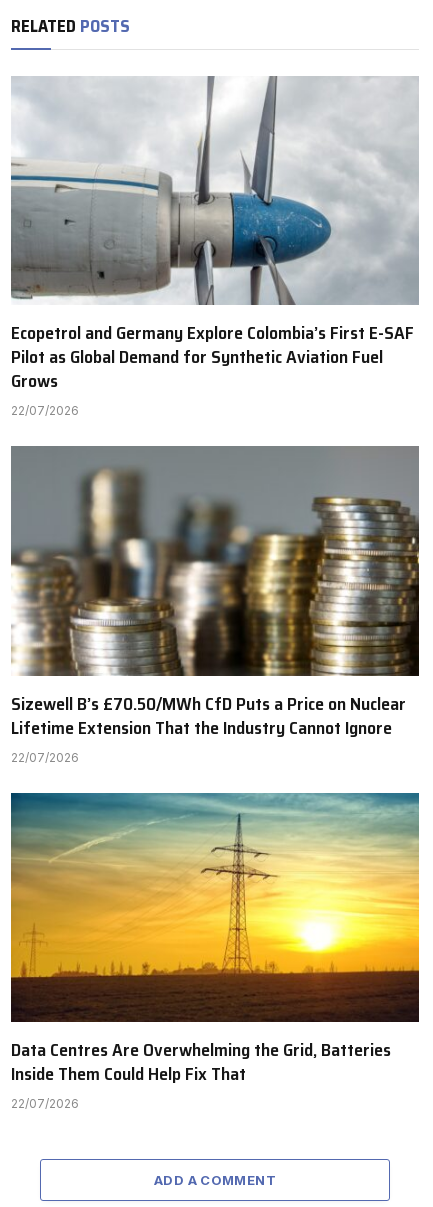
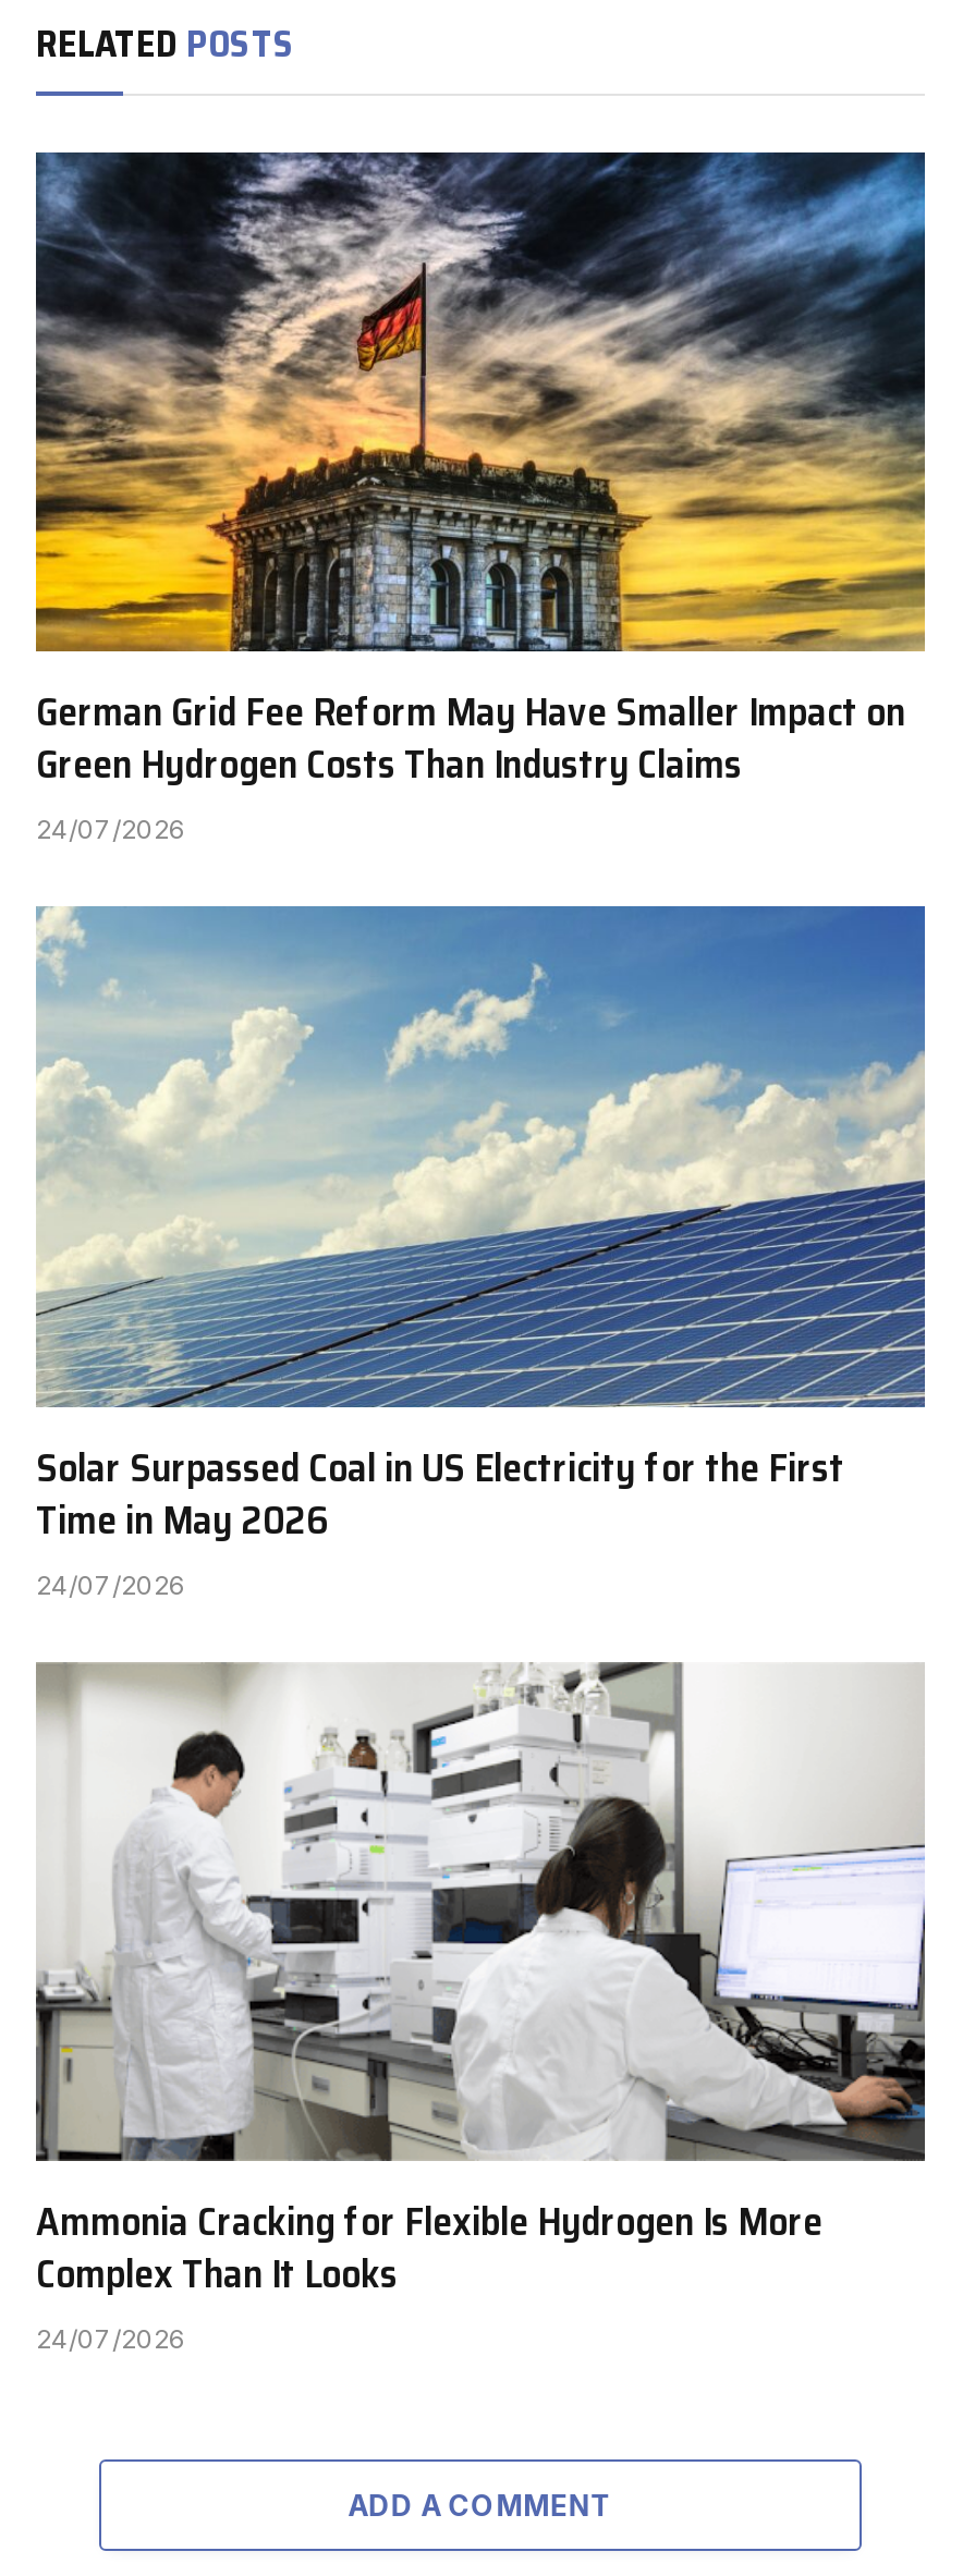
[10,76,419,418] [image] | Ecopetrol and Germany Explore Colombia’s First E-SAF | Pilot as Global Demand for Synthetic Aviation Fuel | Grows | 22/07/2026 -> [34,150,927,846] [image] | German Grid Fee Reform May Have Smaller Impact on | Green Hydrogen Costs Than Industry Claims | 24/07/2026
[11,446,420,765] [image] | Sizewell B’s £70.50/MWh CfD Puts a Price on Nuclear | Lifetime Extension That the Industry Cannot Ignore | 22/07/2026 -> [36,906,927,1601] [image] | Solar Surpassed Coal in US Electricity for the First | Time in May 2026 | 24/07/2026
[10,792,420,1111] [image] | Data Centres Are Overwhelming the Grid, Batteries | Inside Them Could Help Fix That | 22/07/2026 -> [34,1660,927,2356] [image] | Ammonia Cracking for Flexible Hydrogen Is More | Complex Than It Looks | 24/07/2026

